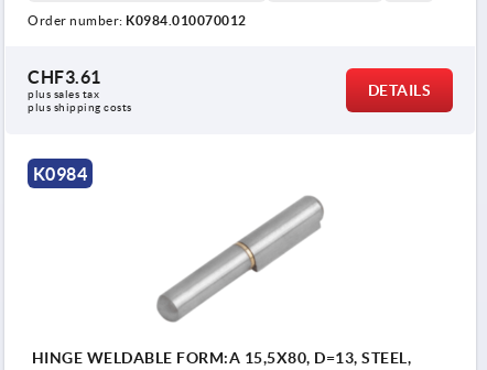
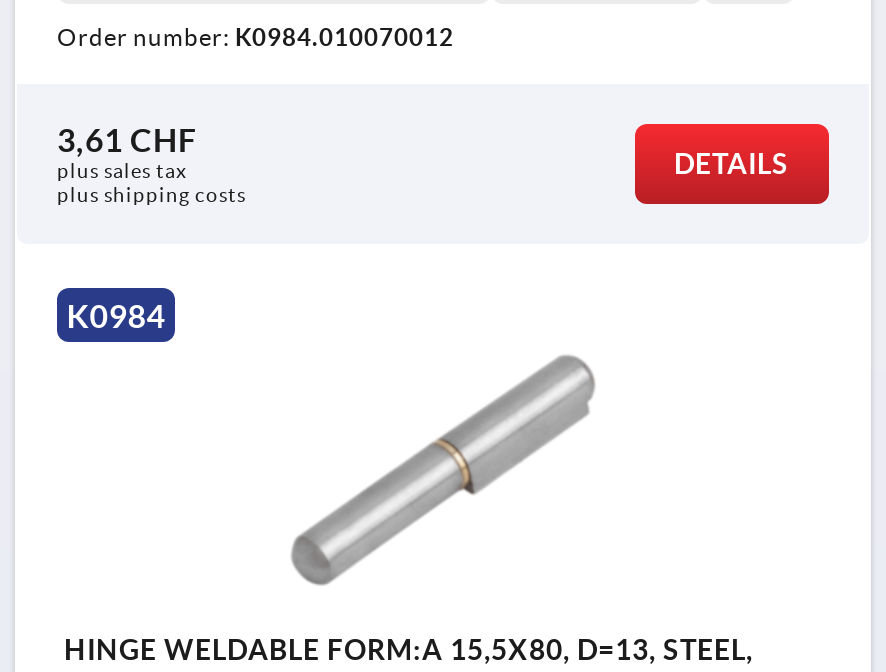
[28,67,101,86] CHF3.61 -> [57,121,197,157] 3,61 CHF

